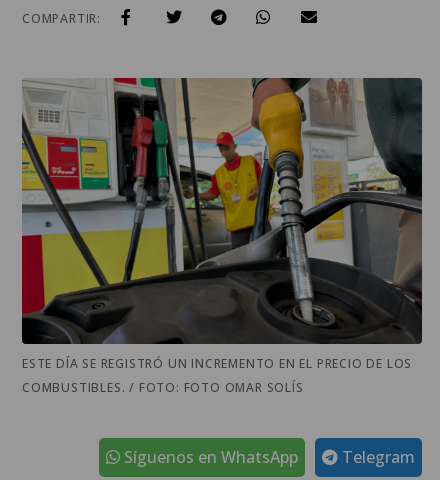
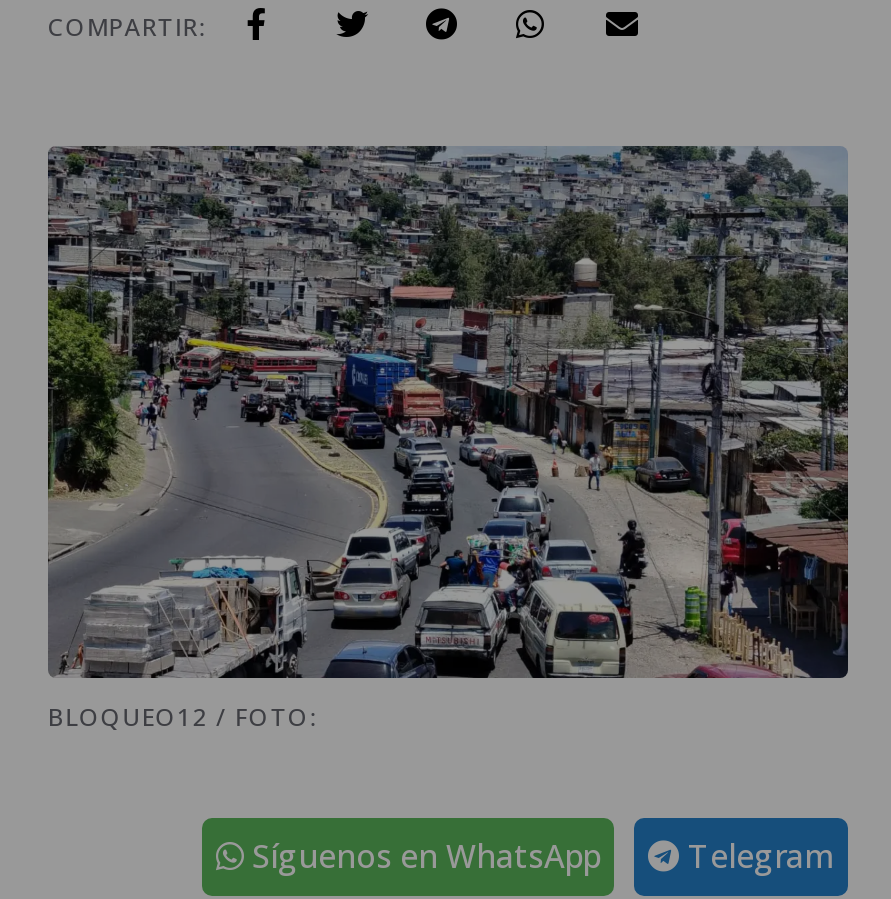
[21,77,423,396] [image] | ESTE DÍA SE REGISTRÓ UN INCREMENTO EN EL PRECIO DE LOS | COMBUSTIBLES. / FOTO: FOTO OMAR SOLÍS -> [46,144,850,735] [image] | BLOQUEO12 / FOTO:

